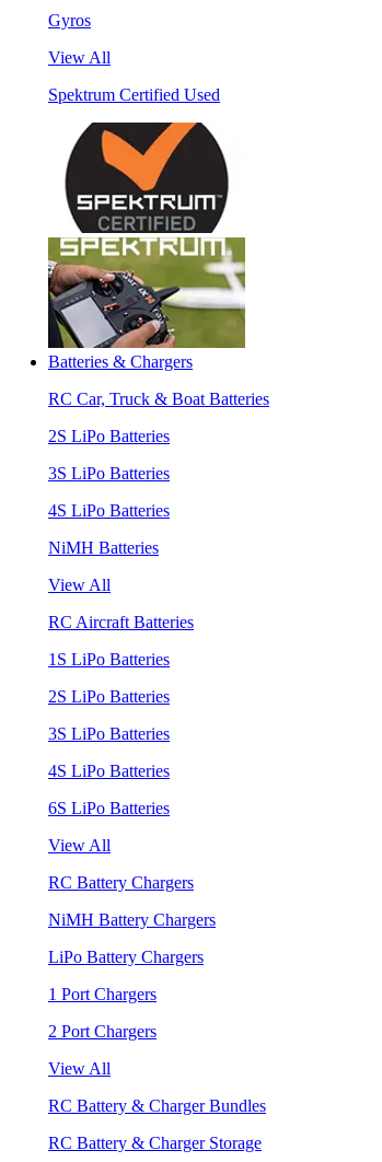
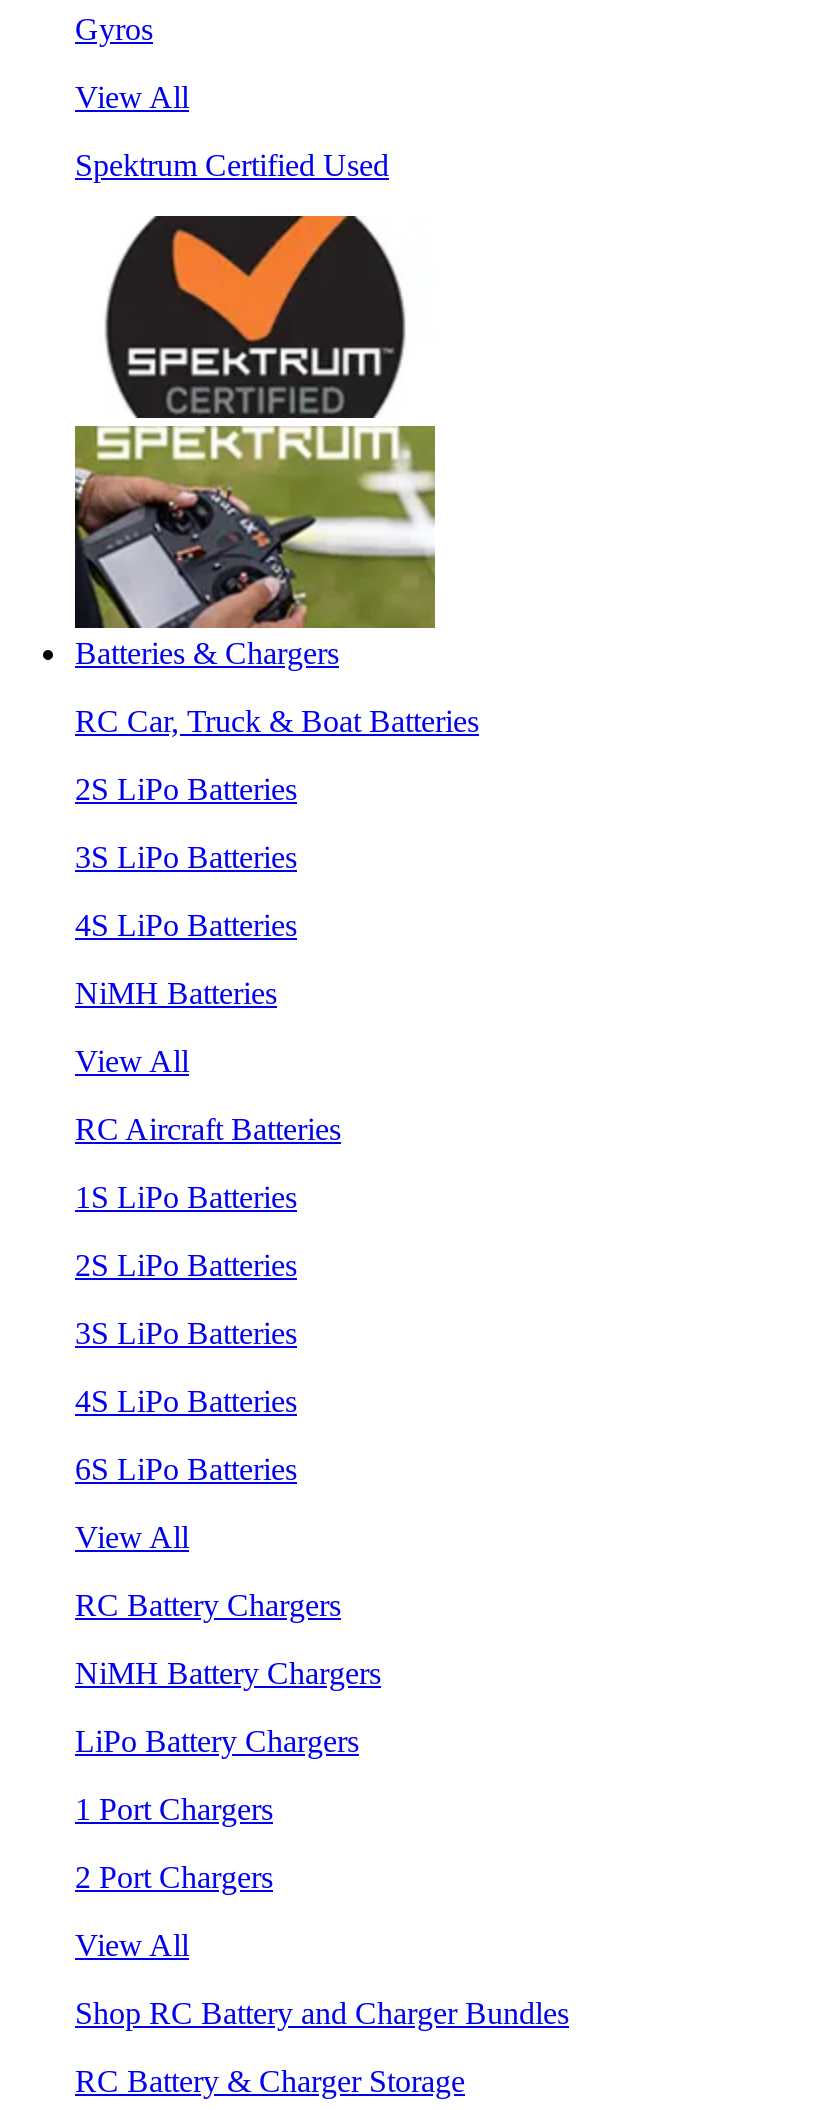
[48,1096,266,1115] RC Battery & Charger Bundles -> [75,1996,569,2030] Shop RC Battery and Charger Bundles

